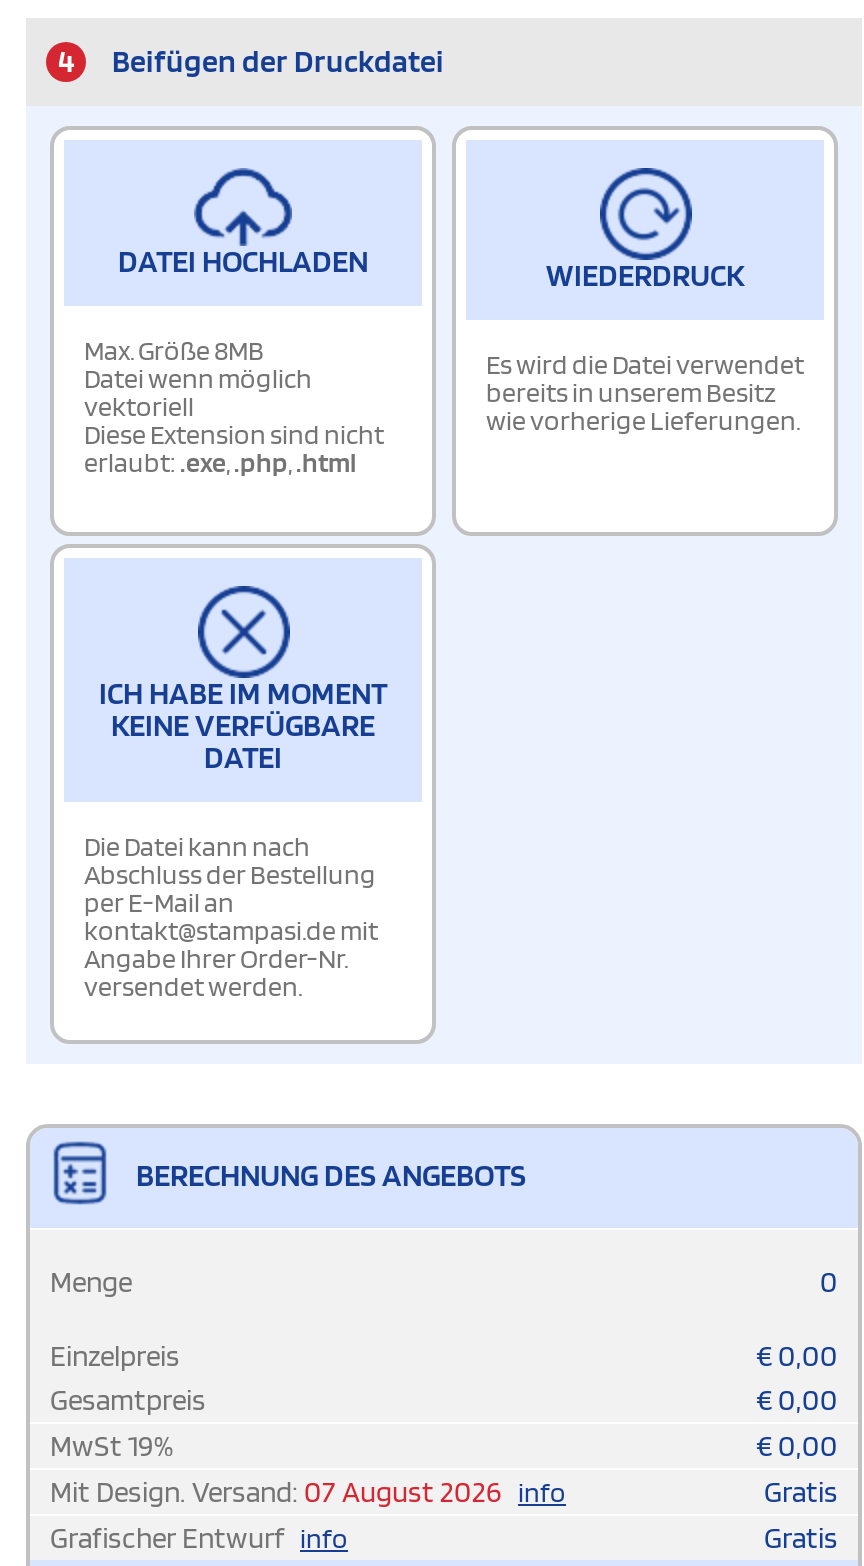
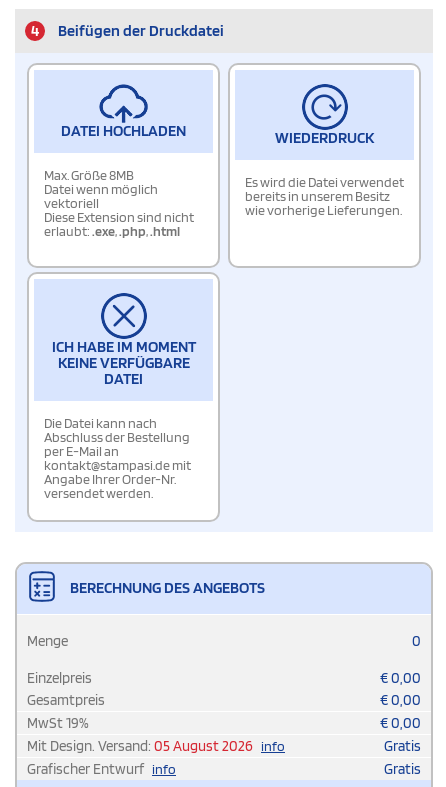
[50,1474,566,1510] Mit Design. Versand: 07 August 2026 info -> [27,737,285,755] Mit Design. Versand: 05 August 2026 info

